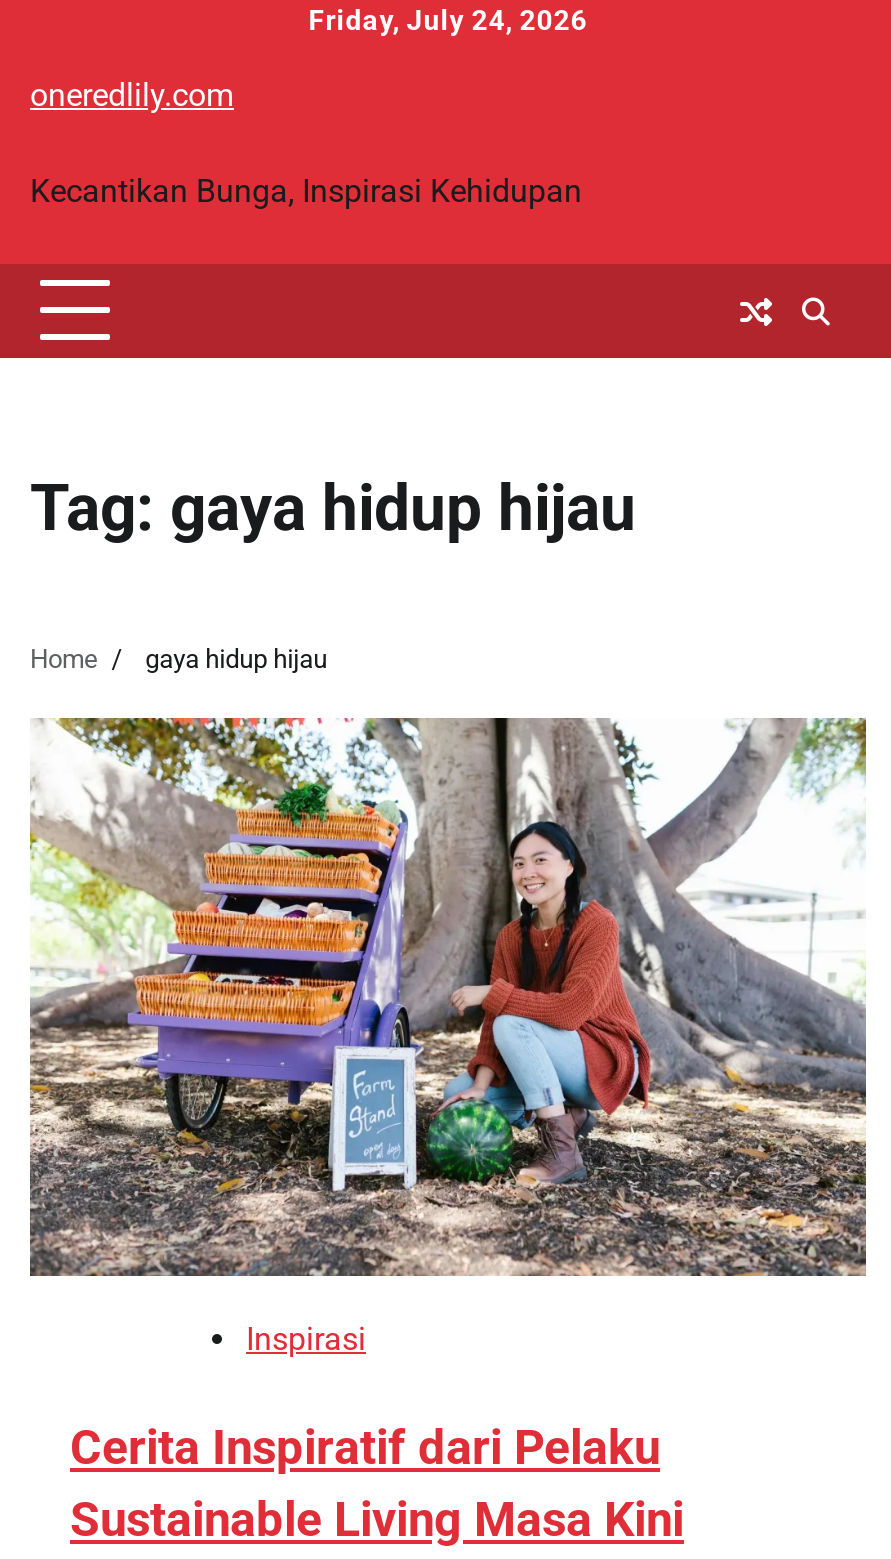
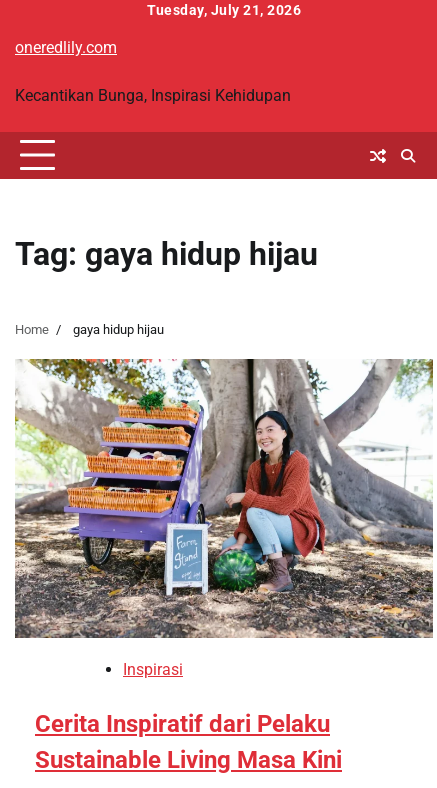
[308,4,588,36] Friday, July 24, 2026 -> [147,2,301,18] Tuesday, July 21, 2026

